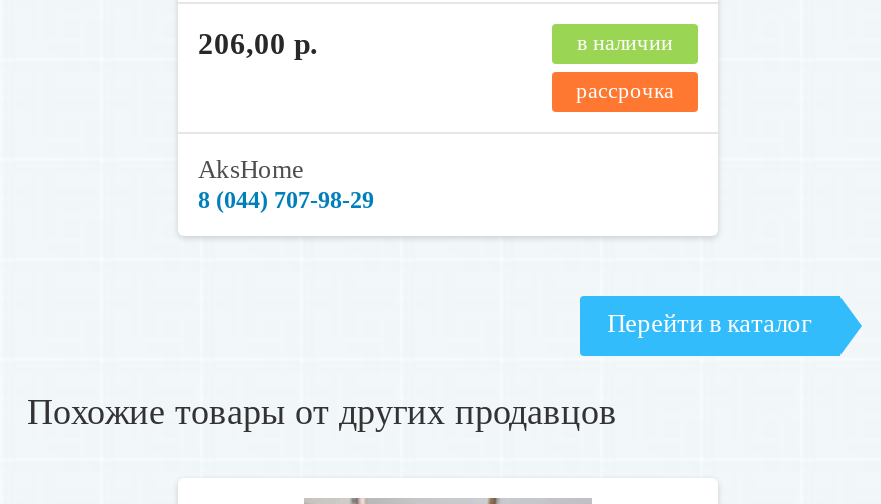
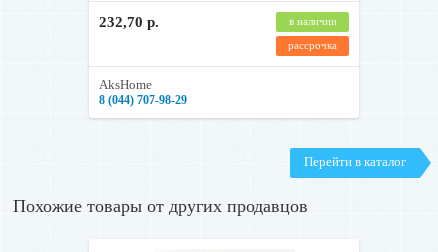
[198,28,318,60] 206,00 р. -> [99,14,159,30] 232,70 р.

